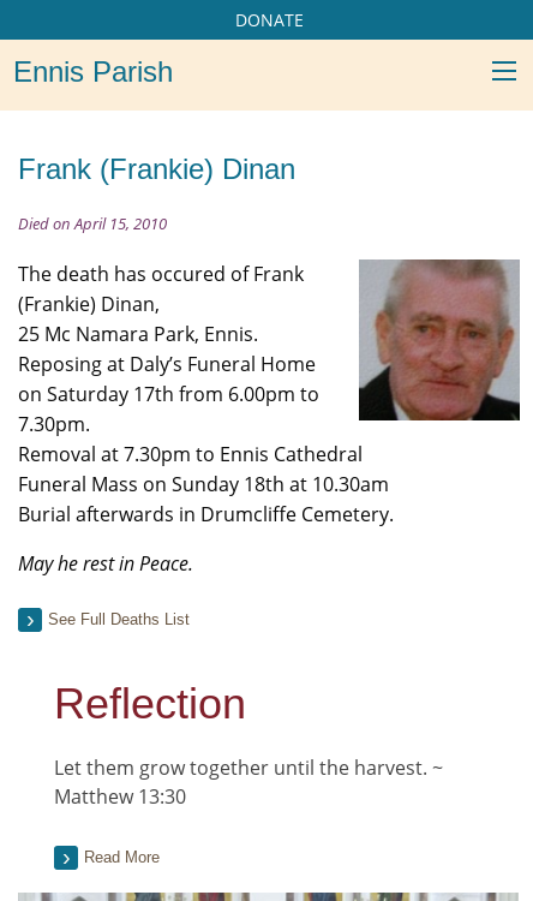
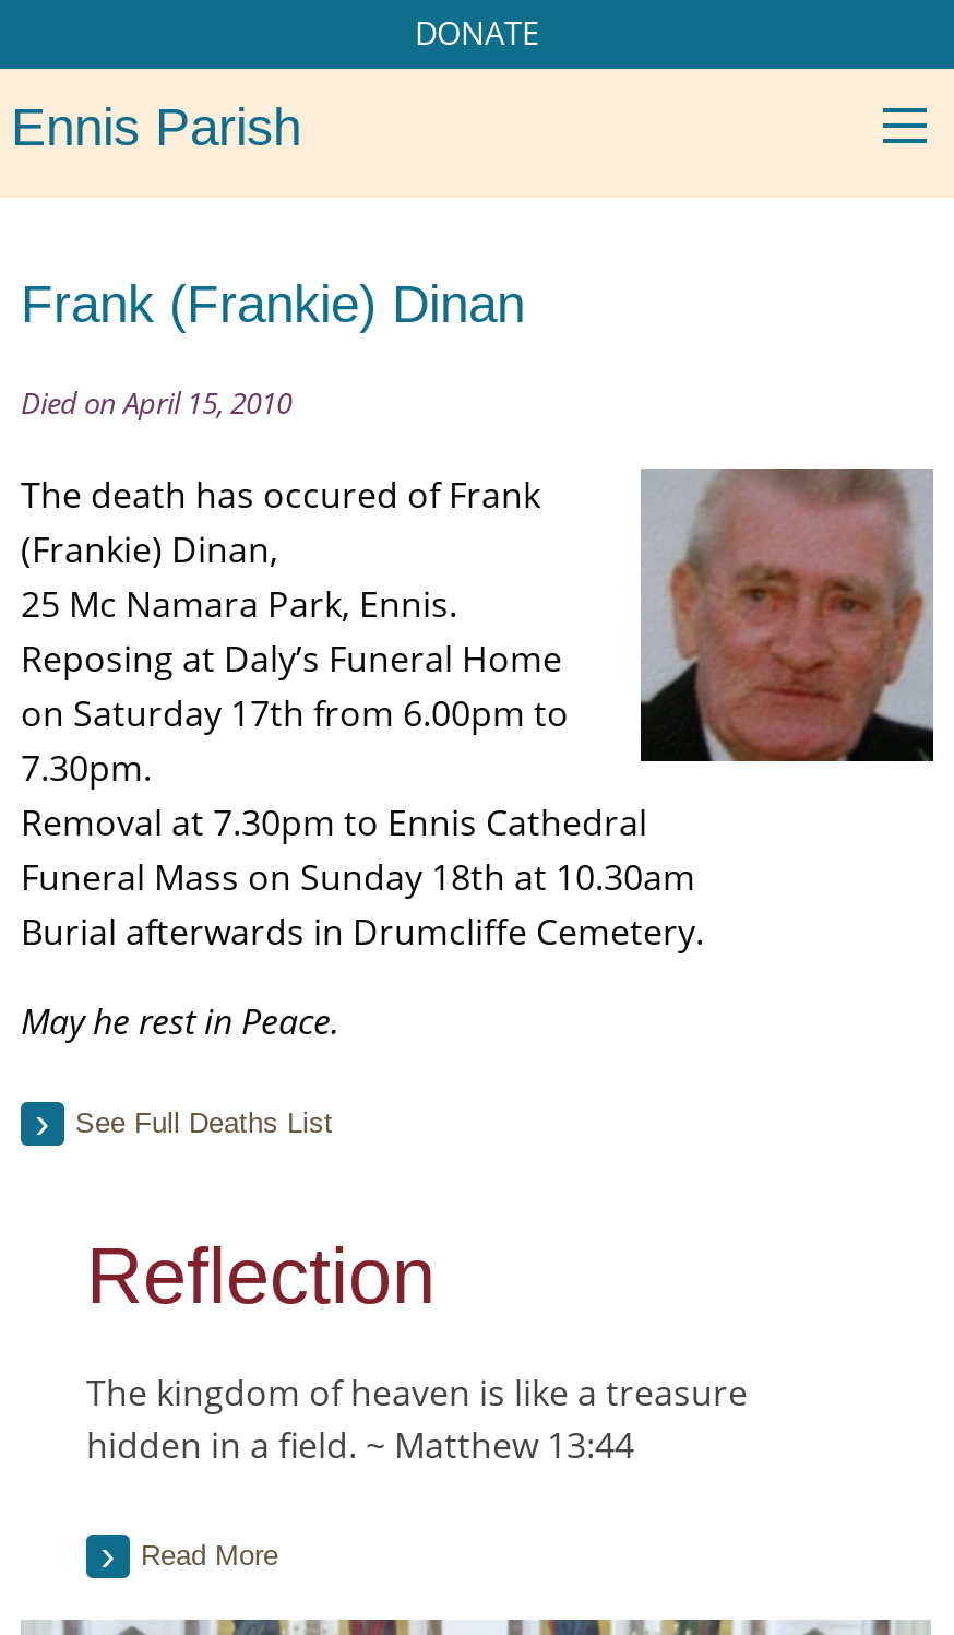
[54,754,443,810] Let them grow together until the harvest. ~ | Matthew 13:30 -> [86,1369,748,1469] The kingdom of heaven is like a treasure | hidden in a field. ~ Matthew 13:44

